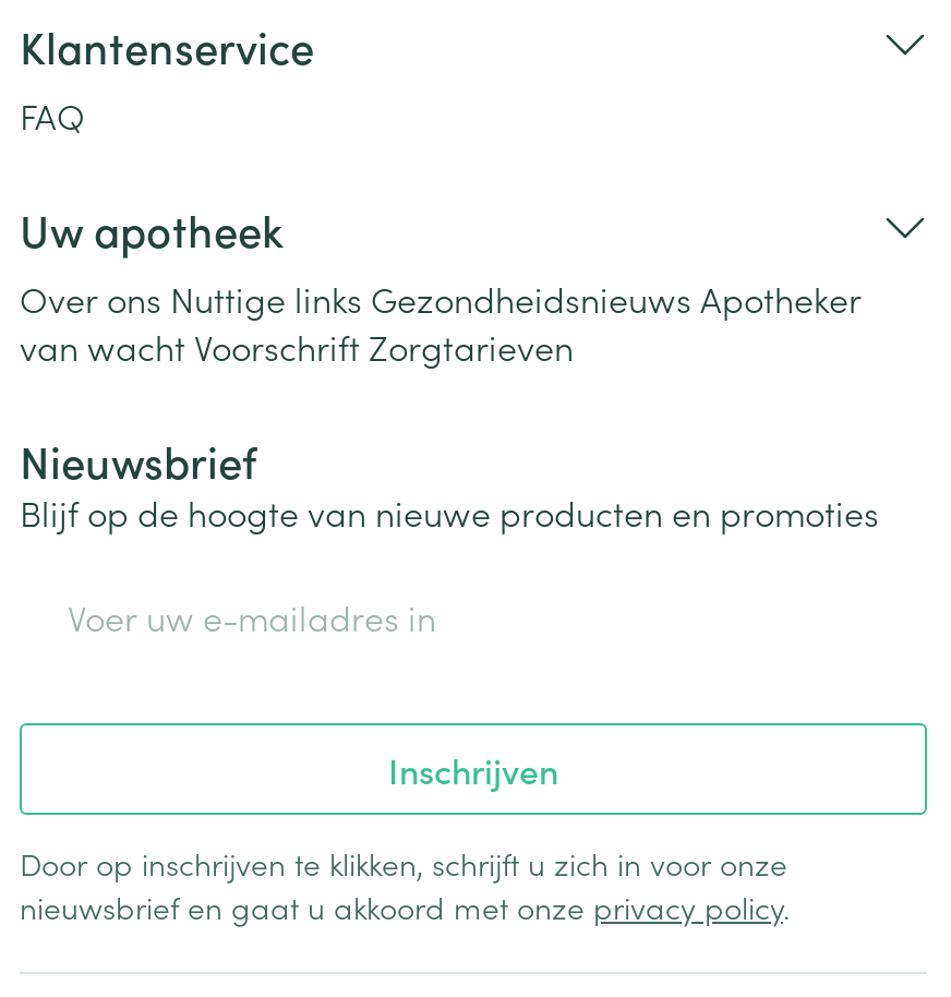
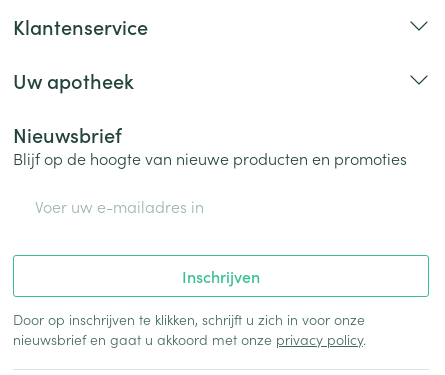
[20,91,85,139] FAQ -> none
[20,274,862,370] Over ons Nuttige links Gezondheidsnieuws Apotheker | van wacht Voorschrift Zorgtarieven -> none

